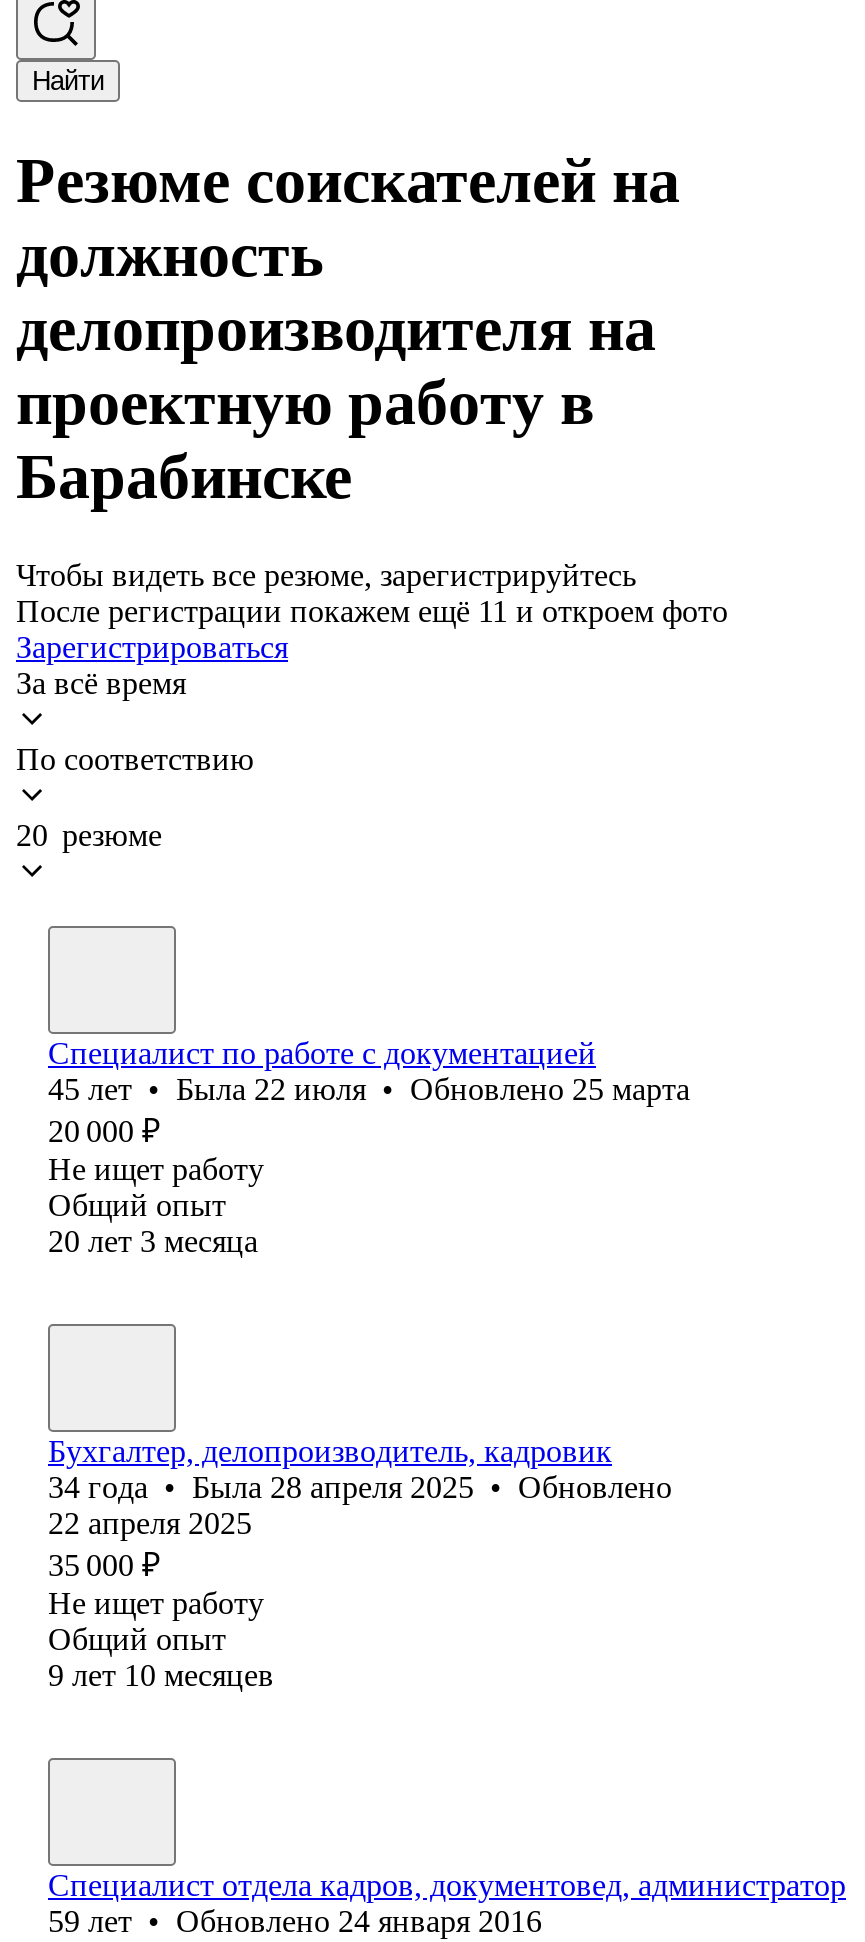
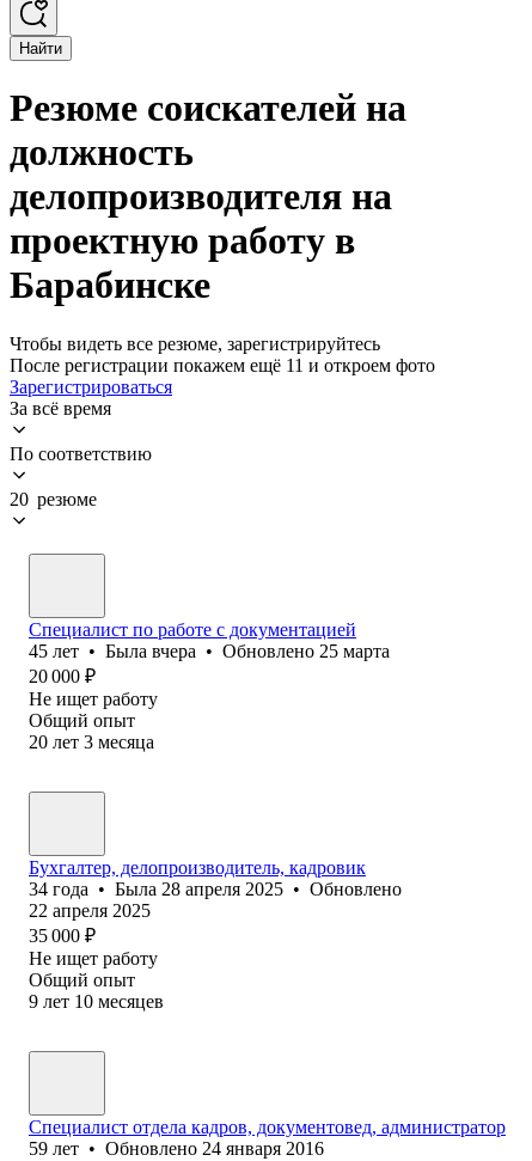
[48,1072,690,1106] 45 лет • Была 22 июля • Обновлено 25 марта -> [29,641,390,661] 45 лет • Была вчера • Обновлено 25 марта

